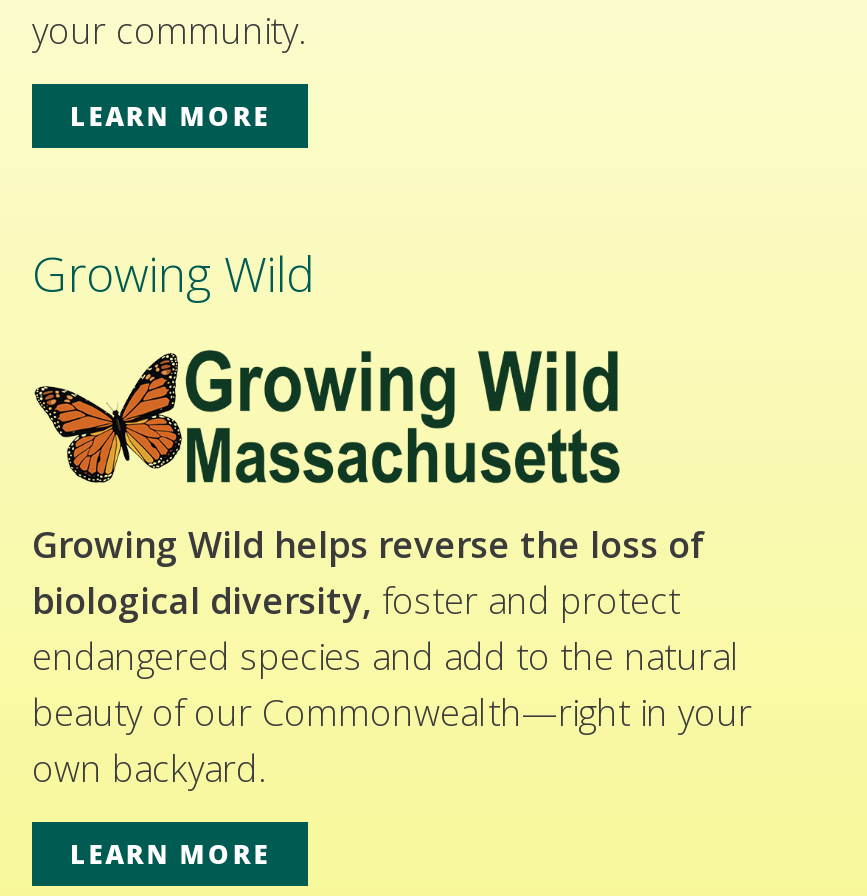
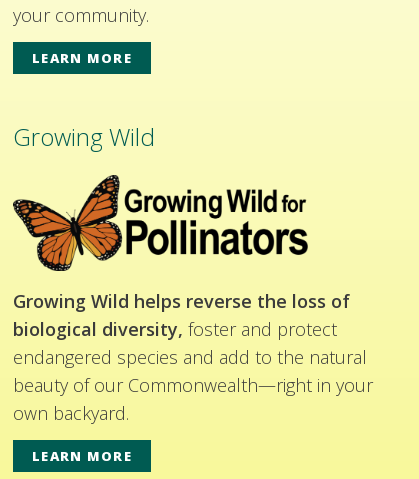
[32,348,620,486] [image] -> [12,174,309,272] [image]

